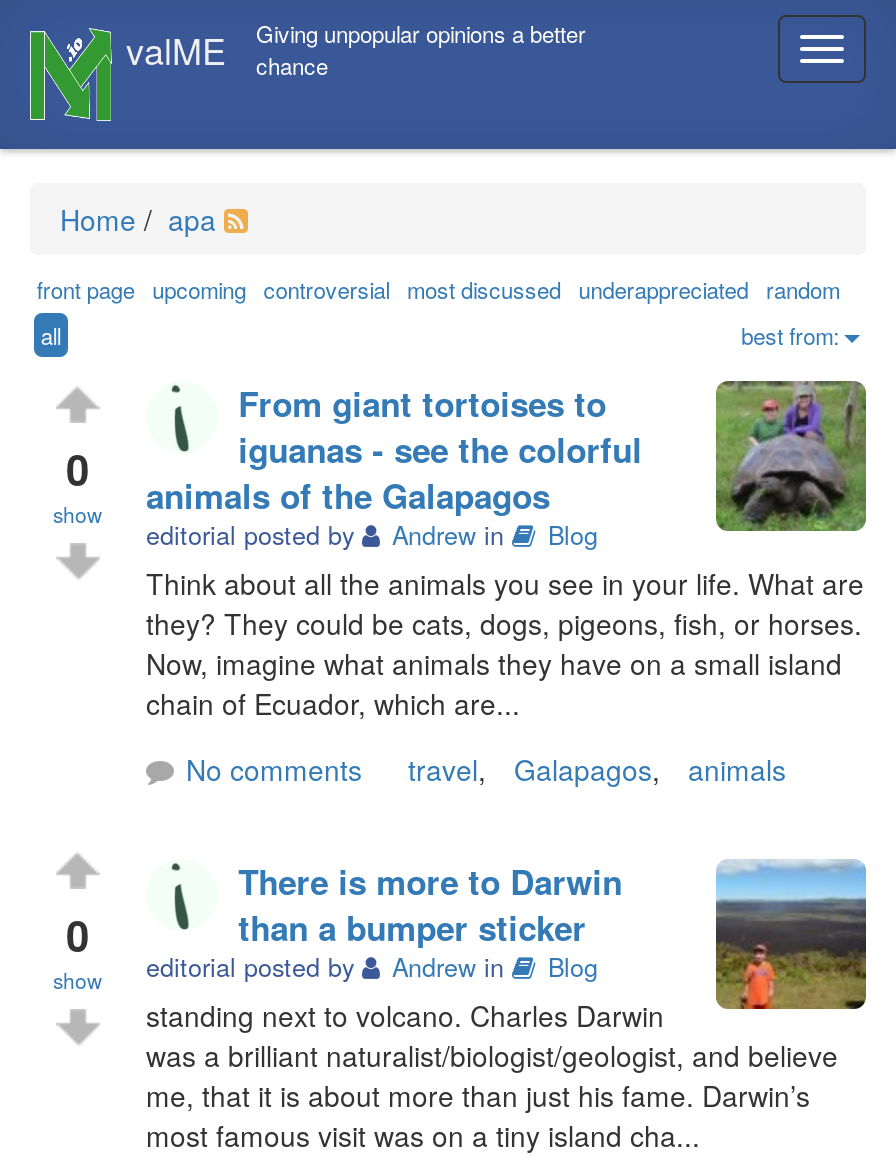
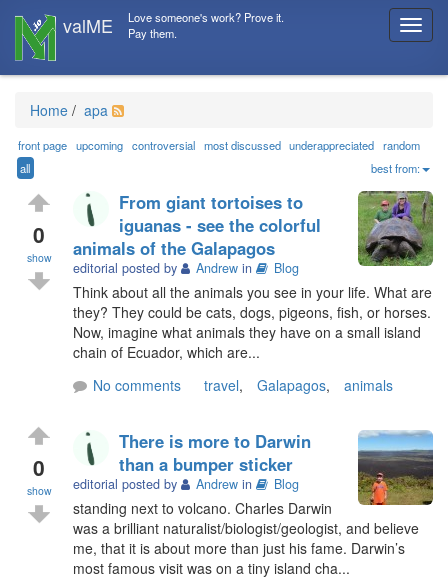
[256,17,586,81] Giving unpopular opinions a better | chance -> [128,9,284,41] Love someone's work? Prove it. | Pay them.

